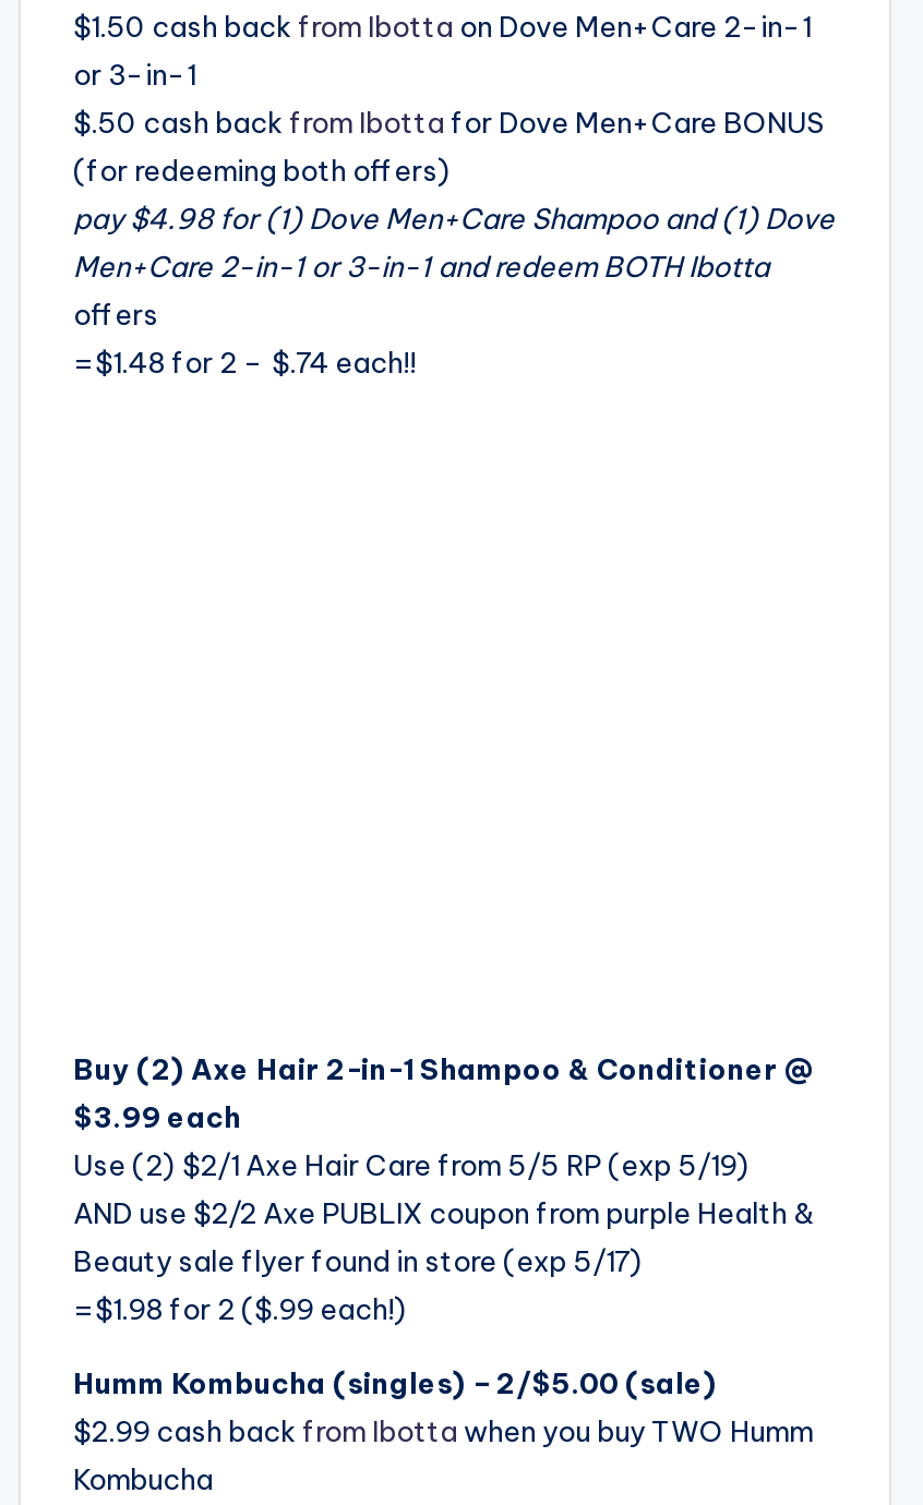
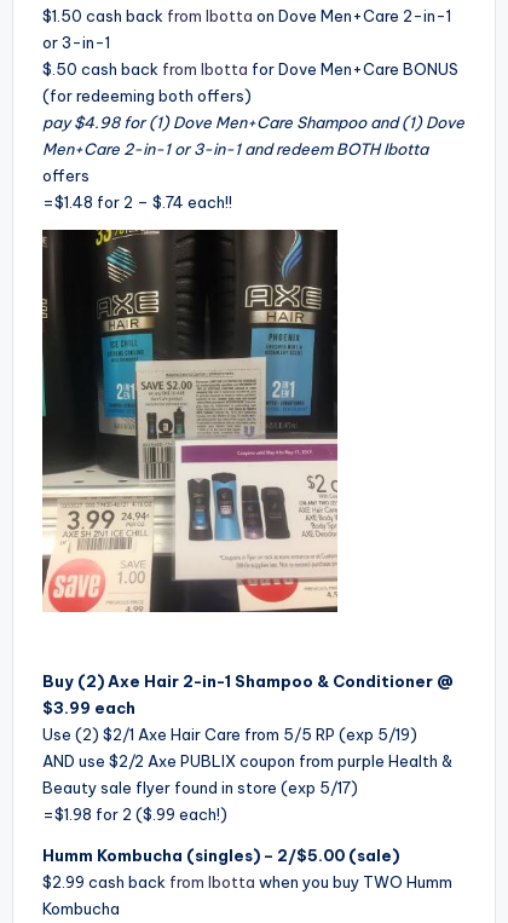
none -> [41,229,339,613] [image]

